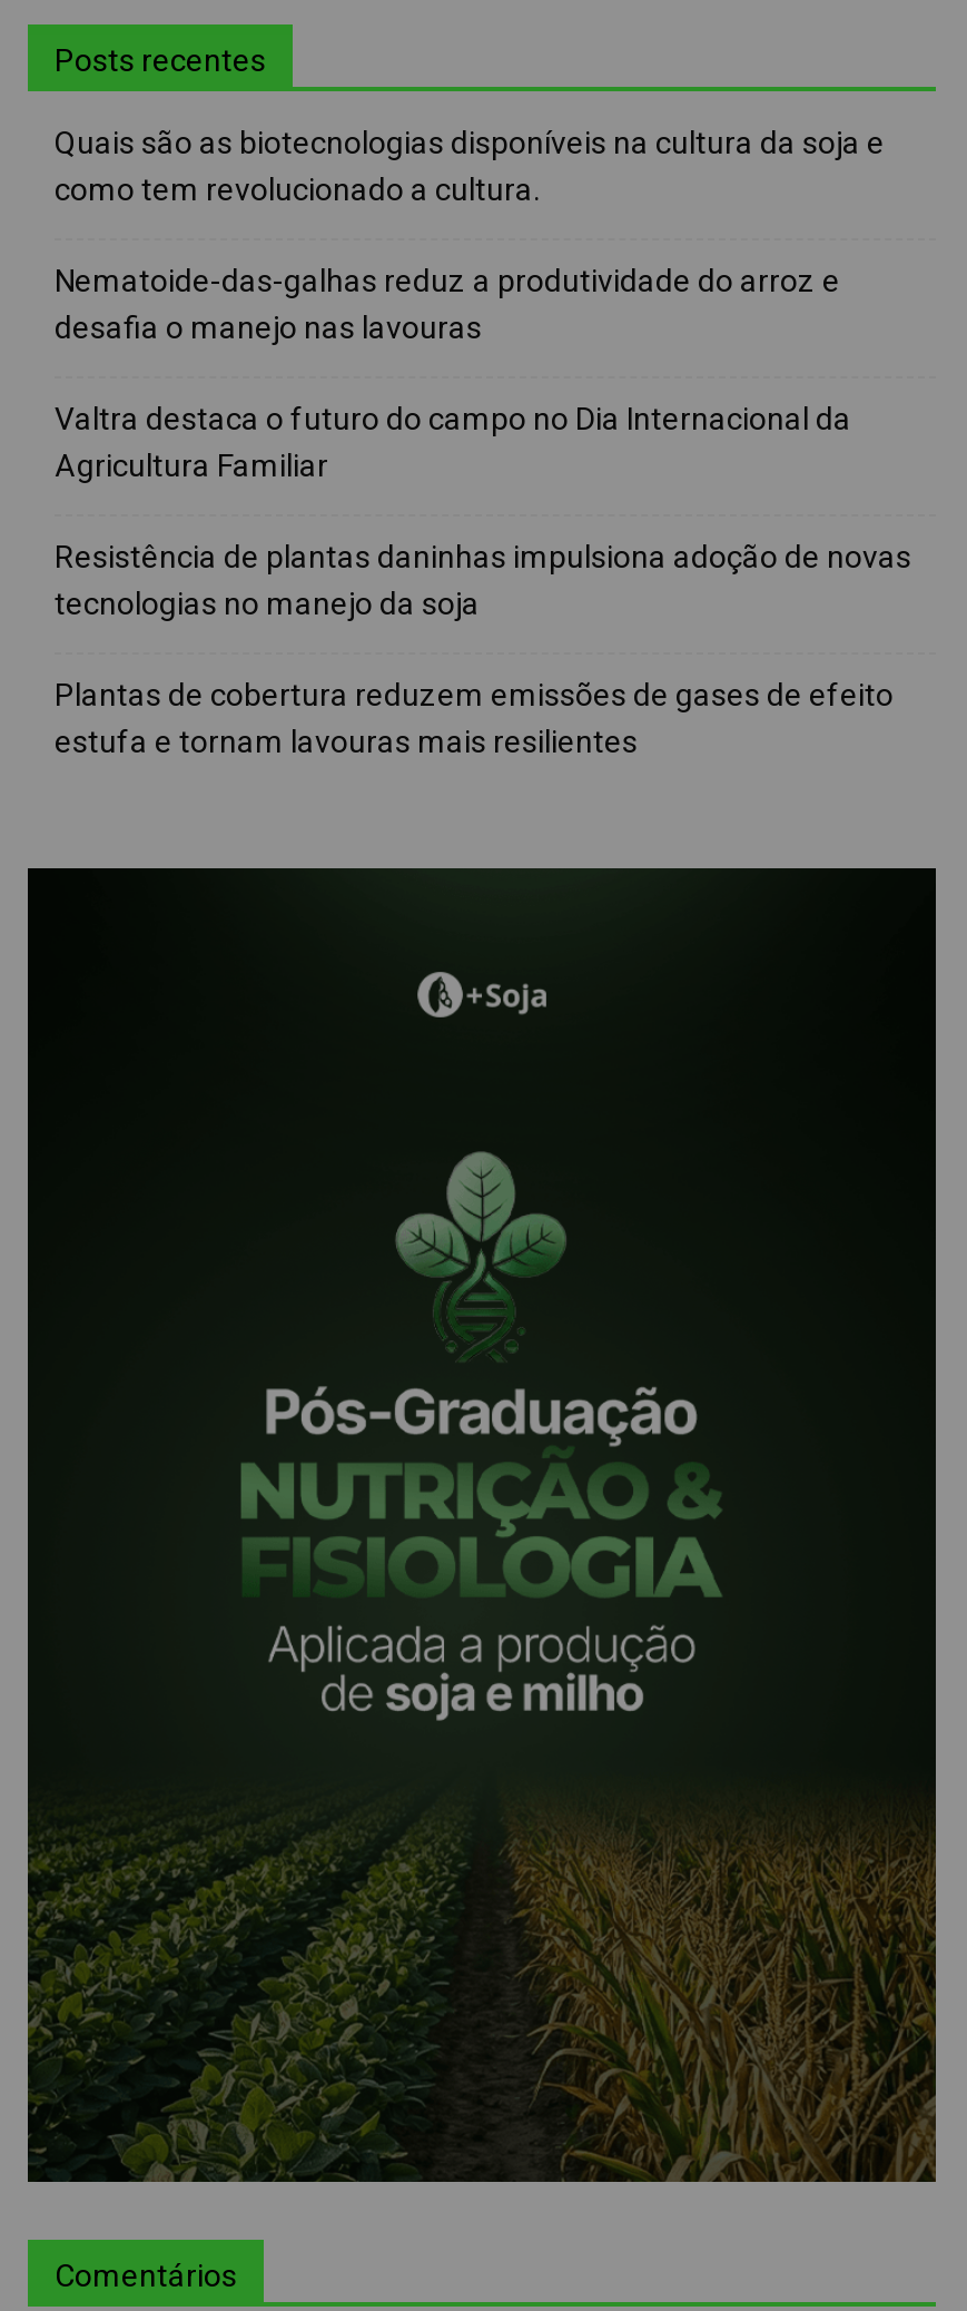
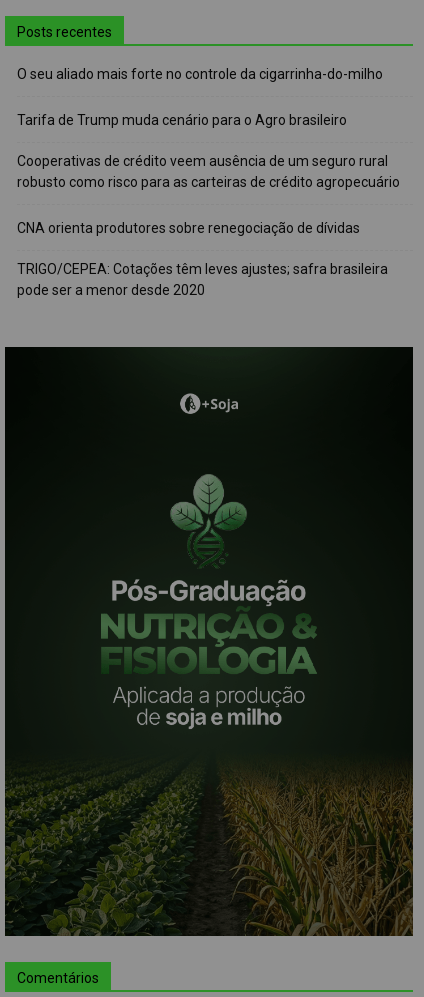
[55,126,885,208] Quais são as biotecnologias disponíveis na cultura da soja e | como tem revolucionado a cultura. -> [17,66,383,82] O seu aliado mais forte no controle da cigarrinha-do-milho
[55,264,840,346] Nematoide-das-galhas reduz a produtividade do arroz e | desafia o manejo nas lavouras -> [17,112,347,128] Tarifa de Trump muda cenário para o Agro brasileiro
[55,402,851,484] Valtra destaca o futuro do campo no Dia Internacional da | Agricultura Familiar -> [17,153,400,190] Cooperativas de crédito veem ausência de um seguro rural | robusto como risco para as carteiras de crédito agropecuário
[55,540,911,623] Resistência de plantas daninhas impulsiona adoção de novas | tecnologias no manejo da soja -> [17,220,360,236] CNA orienta produtores sobre renegociação de dívidas
[55,678,894,761] Plantas de cobertura reduzem emissões de gases de efeito | estufa e tornam lavouras mais resilientes -> [17,261,388,298] TRIGO/CEPEA: Cotações têm leves ajustes; safra brasileira | pode ser a menor desde 2020

